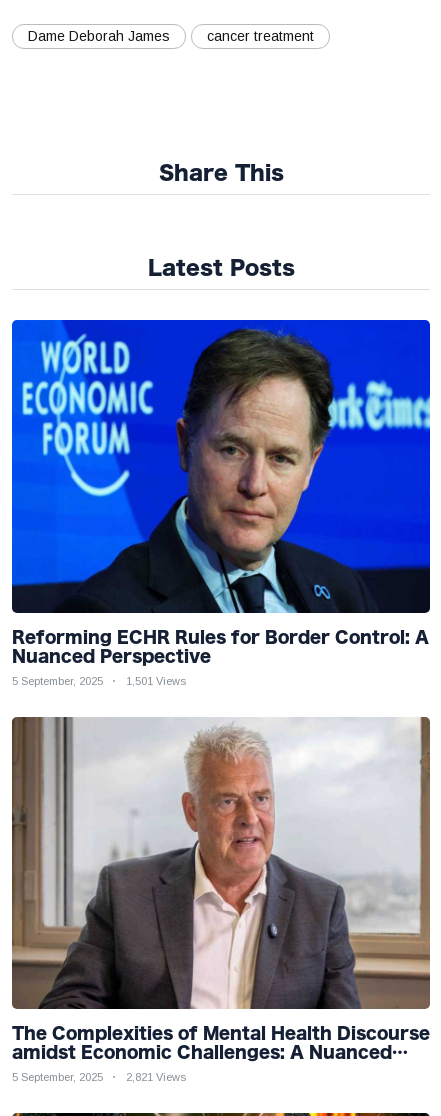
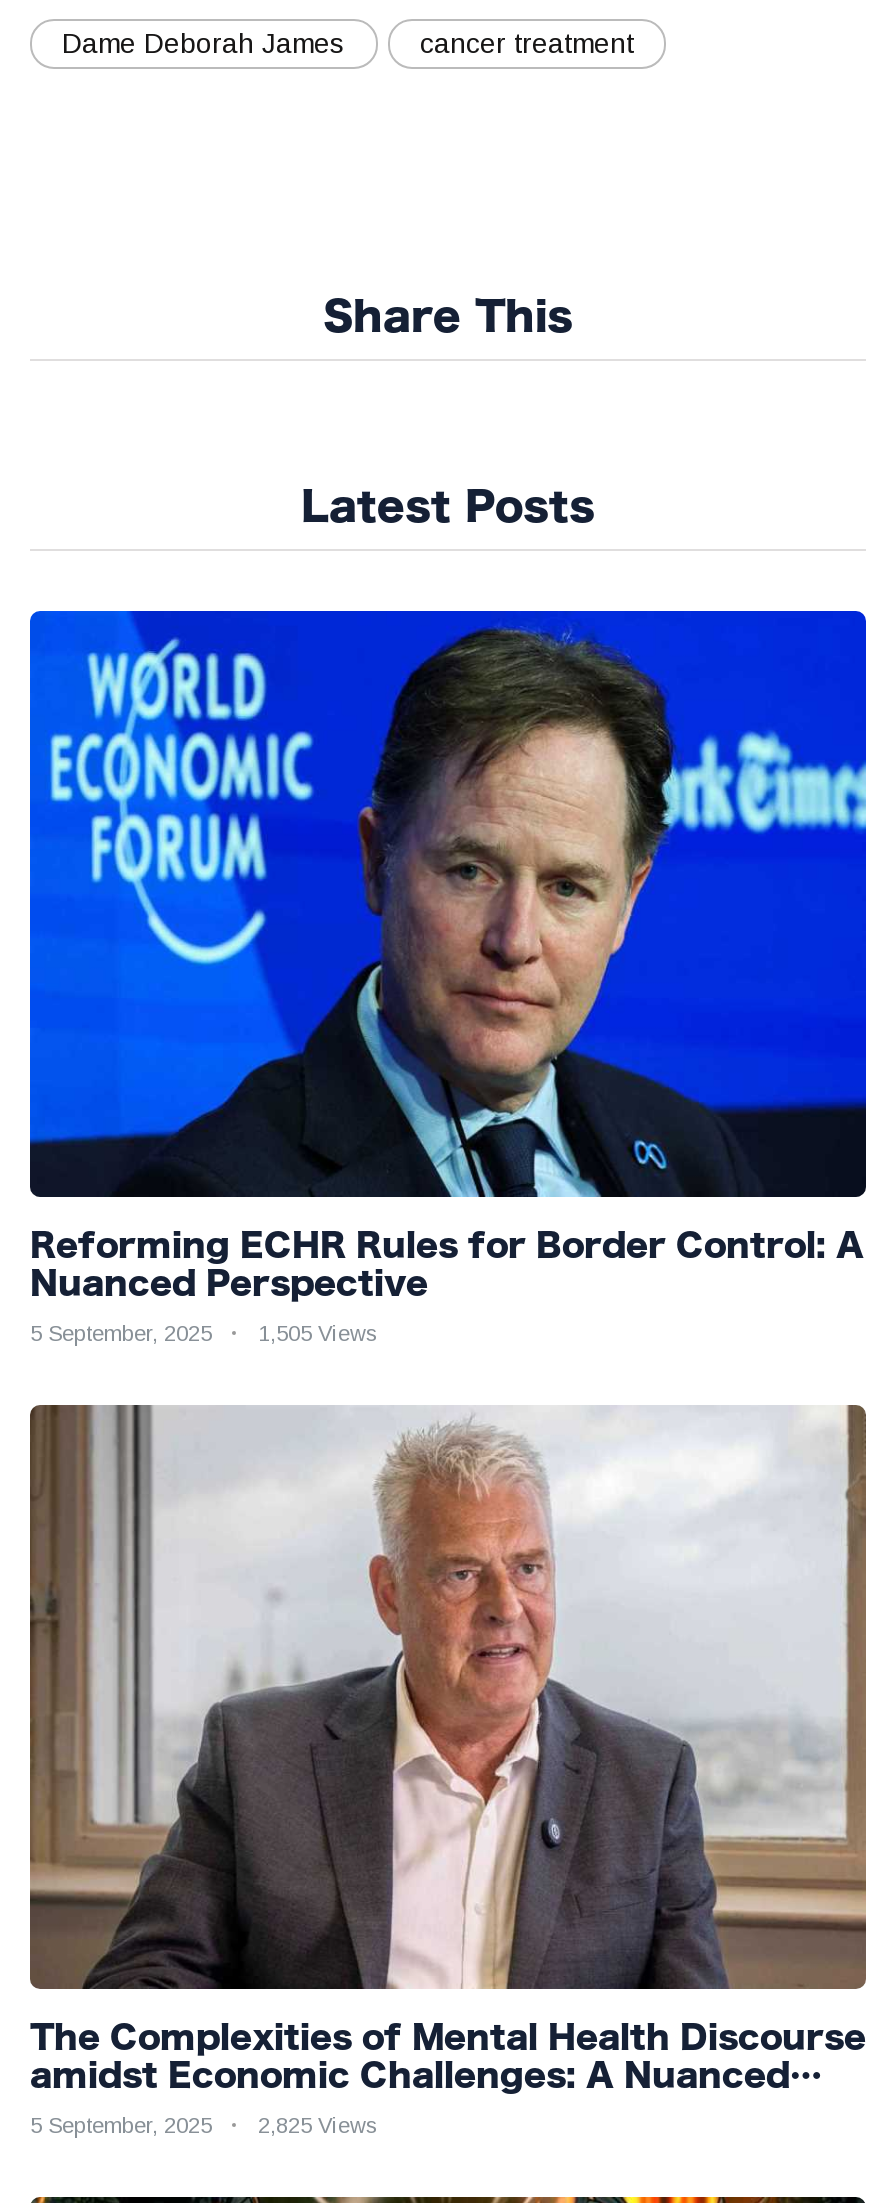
[12,675,186,687] 5 September, 2025 1,501 Views -> [30,1320,378,1344] 5 September, 2025 1,505 Views
[126,1071,186,1083] 2,821 Views -> [258,2113,378,2137] 2,825 Views

